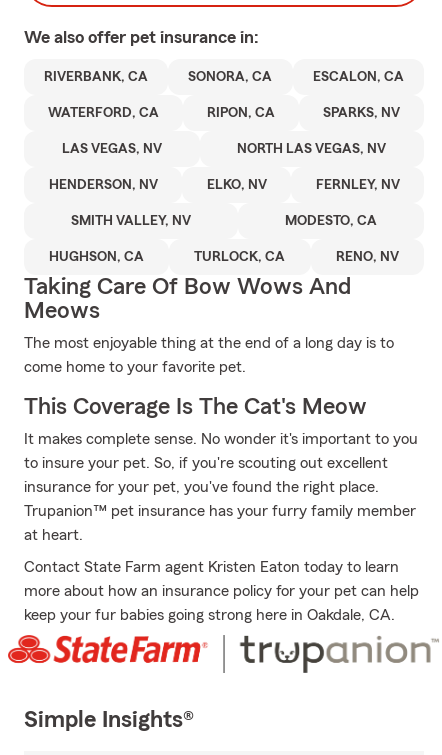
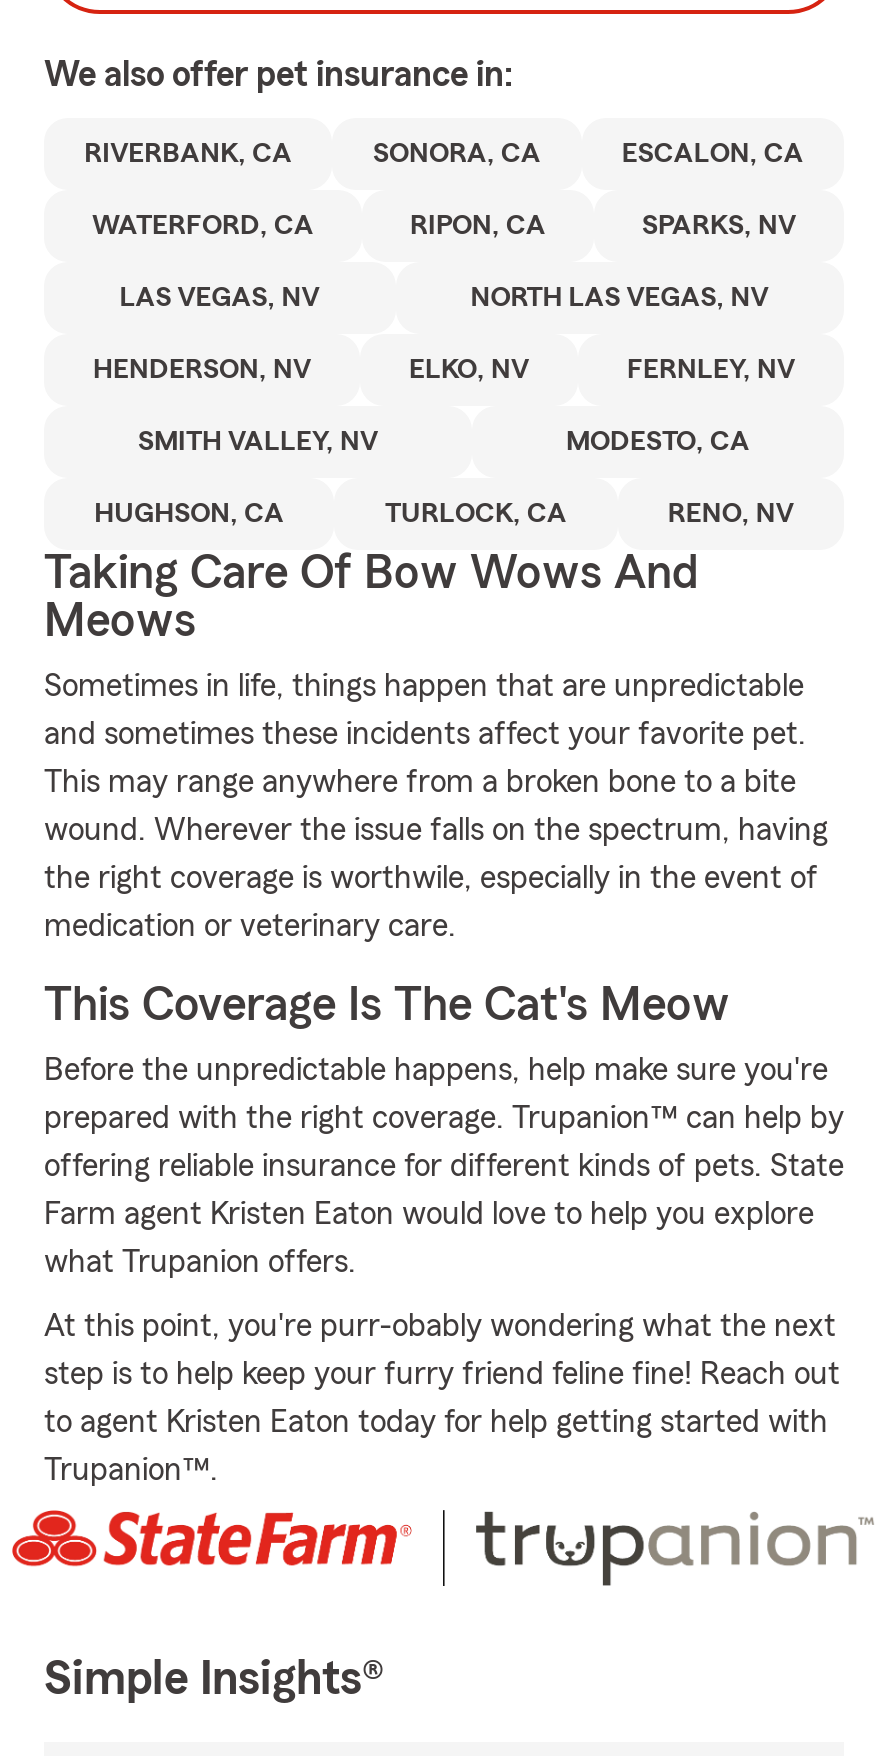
[24,335,394,375] The most enjoyable thing at the end of a long day is to | come home to your favorite pet. -> [44,670,828,942] Sometimes in life, things happen that are unpredictable | and sometimes these incidents affect your favorite pet. | This may range anywhere from a broken bone to a bite | wound. Wherever the issue falls on the spectrum, having | the right coverage is worthwile, especially in the event of | medication or veterinary care.
[24,431,419,623] It makes complete sense. No wonder it's important to you | to insure your pet. So, if you're scouting out excellent | insurance for your pet, you've found the right place. | Trupanion™ pet insurance has your furry family member | at heart. | Contact State Farm agent Kristen Eaton today to learn | more about how an insurance policy for your pet can help | keep your fur babies going strong here in Oakdale, CA. -> [44,1054,844,1486] Before the unpredictable happens, help make sure you're | prepared with the right coverage. Trupanion™ can help by | offering reliable insurance for different kinds of pets. State | Farm agent Kristen Eaton would love to help you explore | what Trupanion offers. | At this point, you're purr-obably wondering what the next | step is to help keep your furry friend feline fine! Reach out | to agent Kristen Eaton today for help getting started with | Trupanion™.

